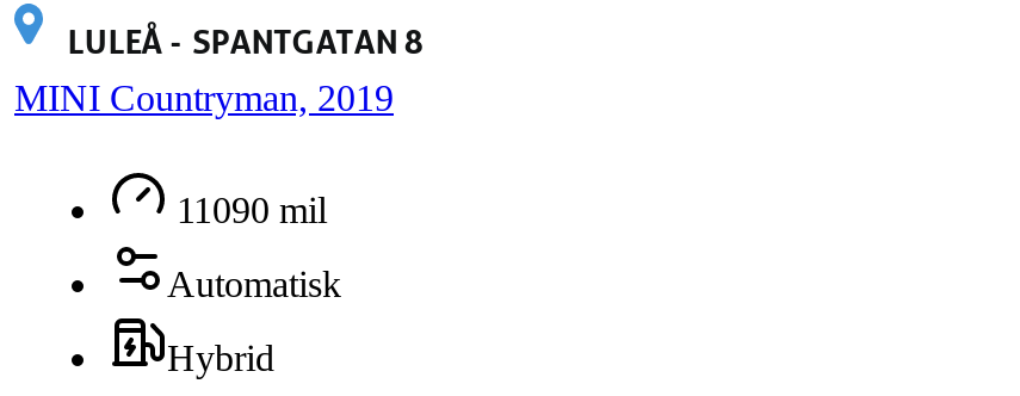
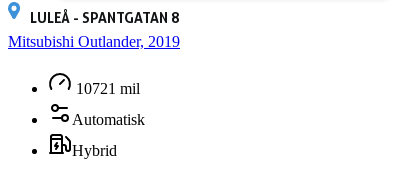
[14,77,394,118] MINI Countryman, 2019 -> [8,33,180,50] Mitsubishi Outlander, 2019
[167,189,327,230] 11090 mil -> [72,80,140,97] 10721 mil

